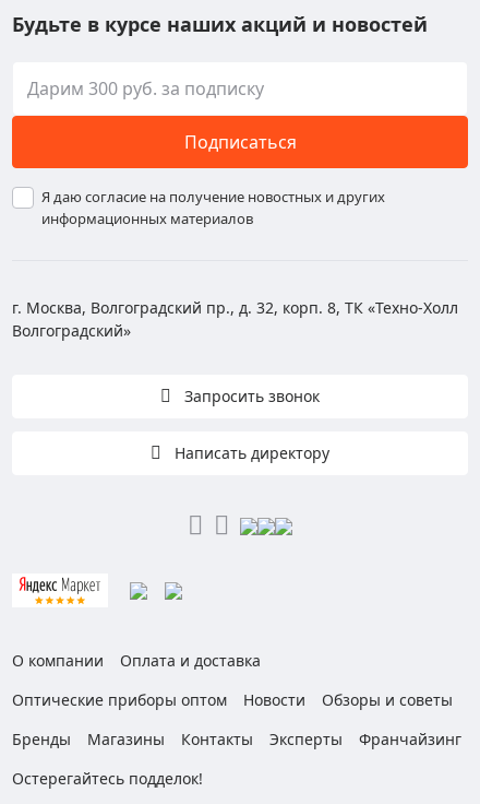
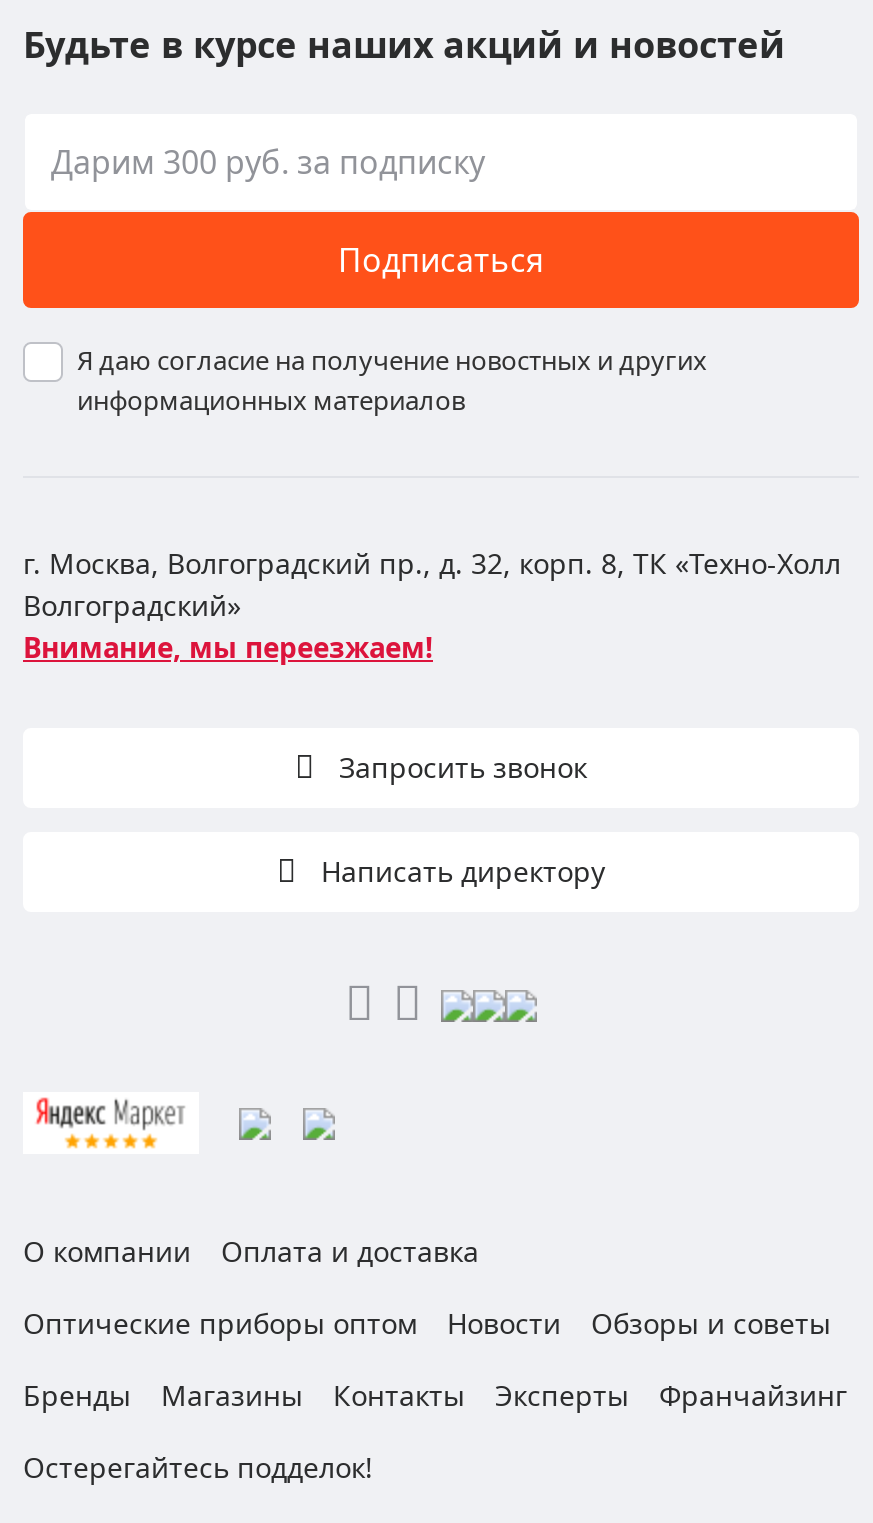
none -> [23,628,433,666] Внимание, мы переезжаем!

